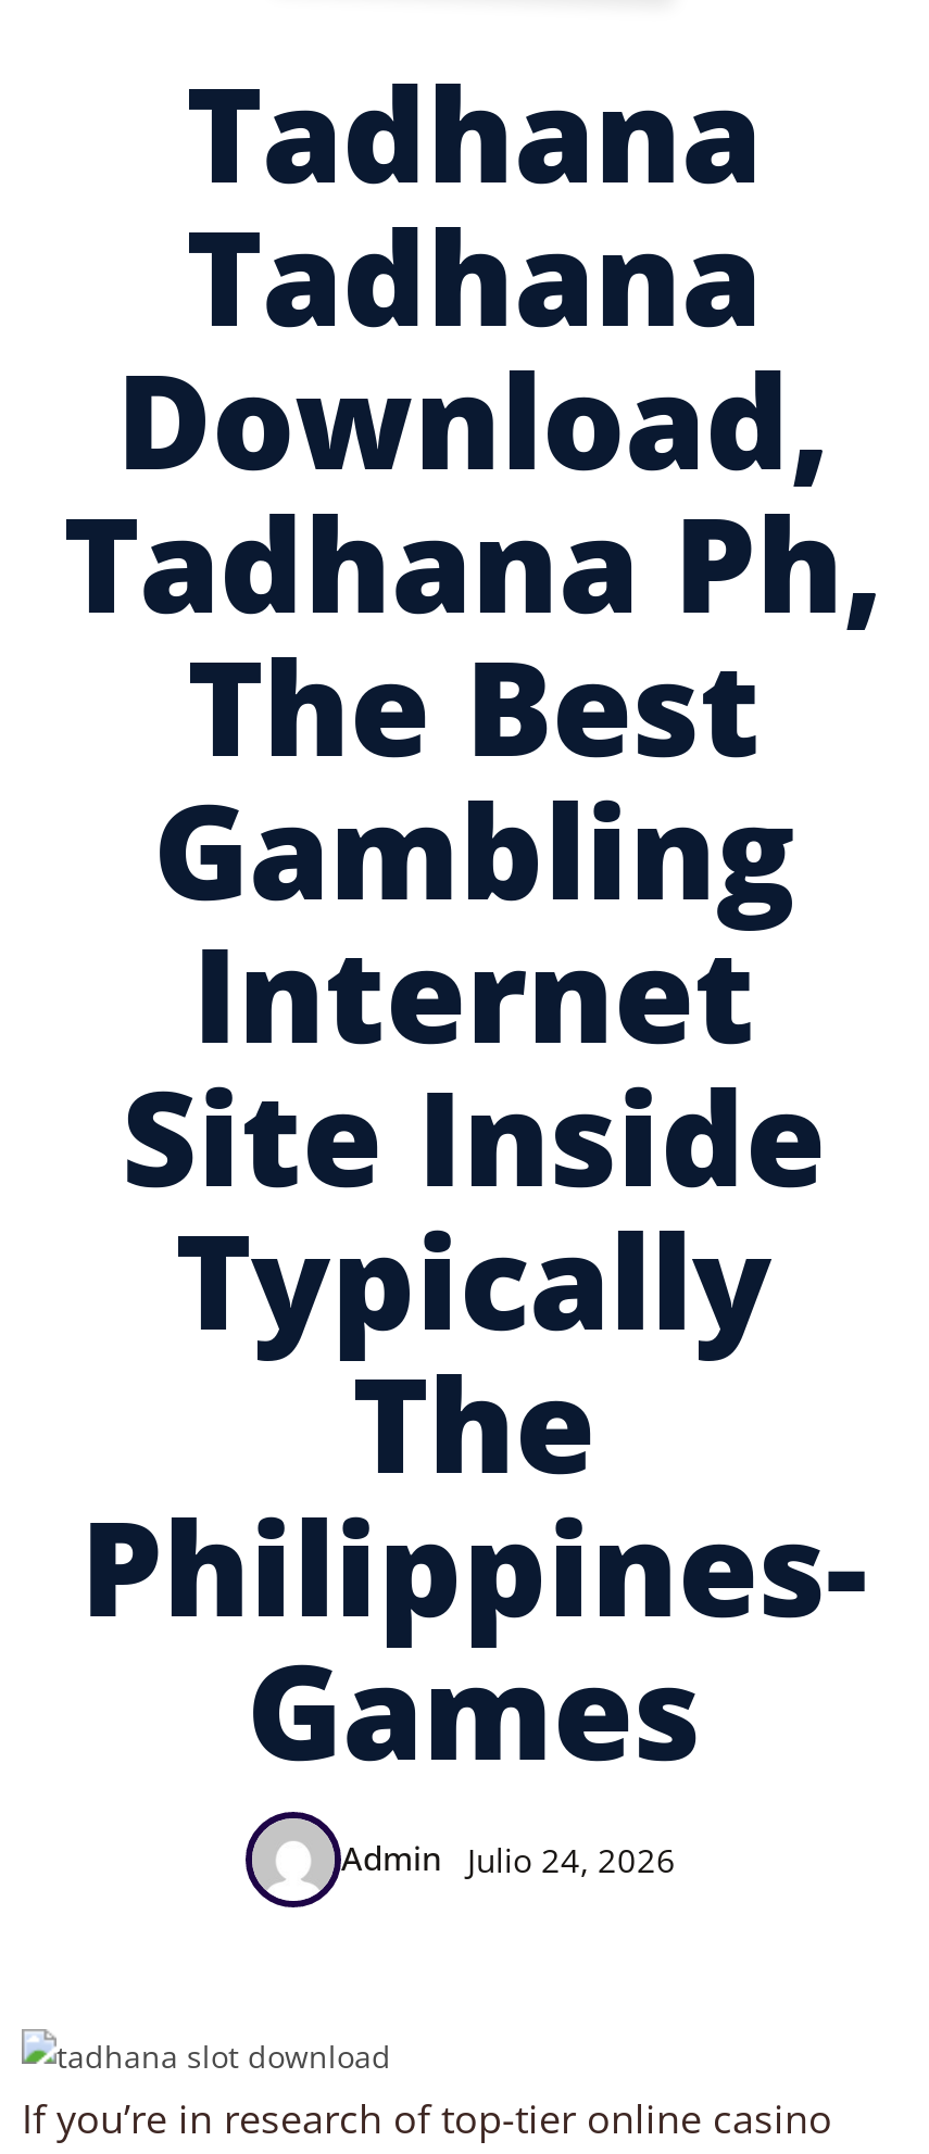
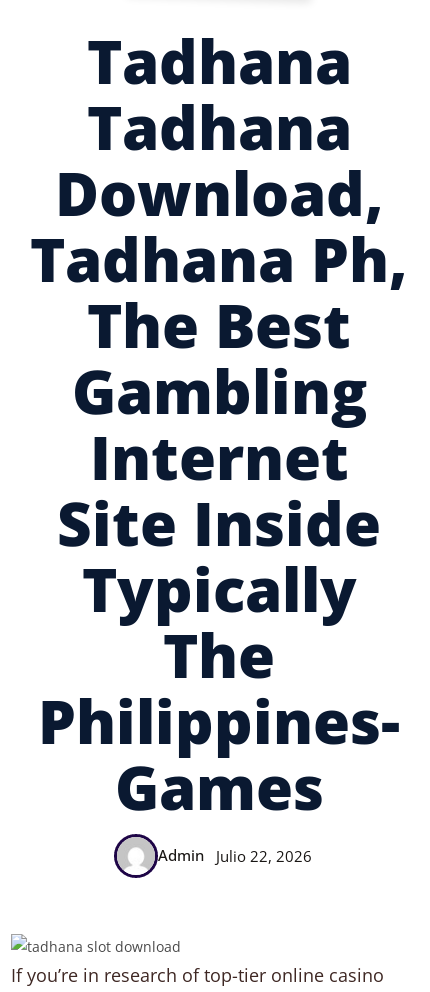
[341,1836,676,1881] Admin Julio 24, 2026 -> [158,845,312,866] Admin Julio 22, 2026

